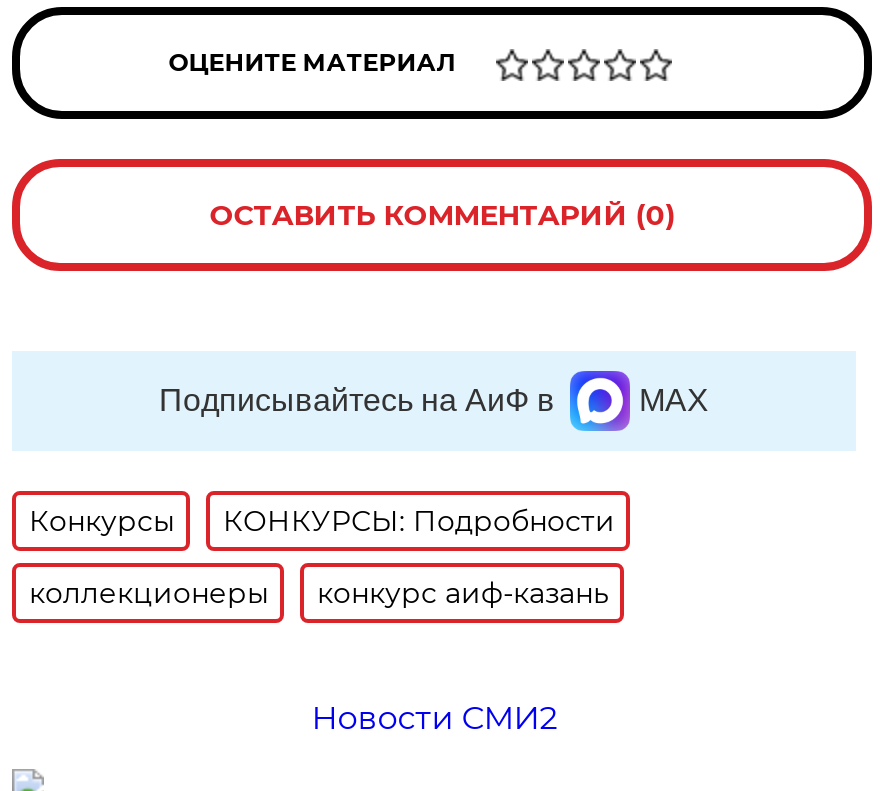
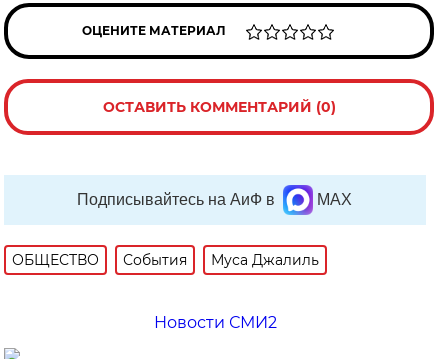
[29,503,615,611] Конкурсы | КОНКУРСЫ: Подробности | коллекционеры | конкурс аиф-казань -> [12,251,319,269] ОБЩЕСТВО | События | Муса Джалиль

